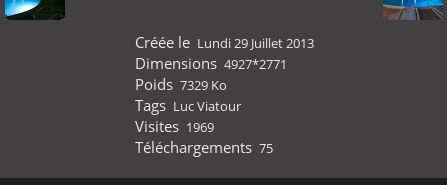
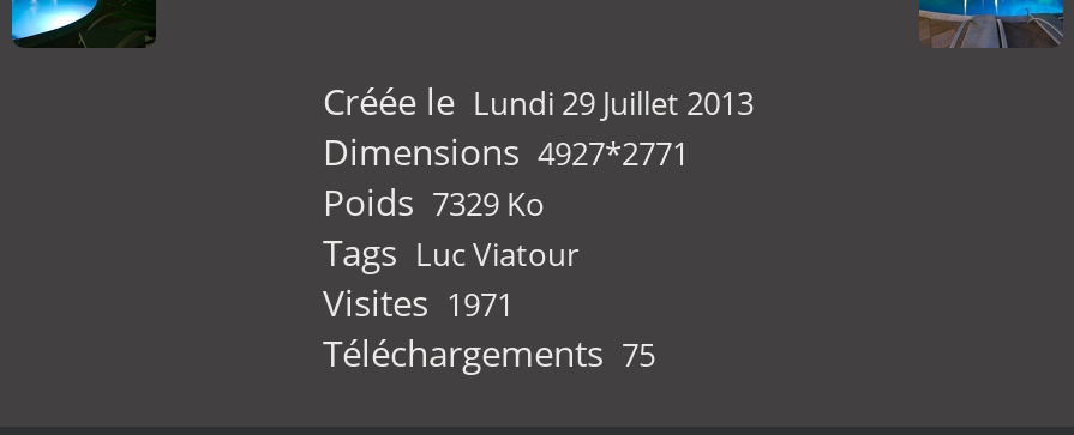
[134,116,214,136] Visites 1969 -> [323,278,514,326] Visites 1971

